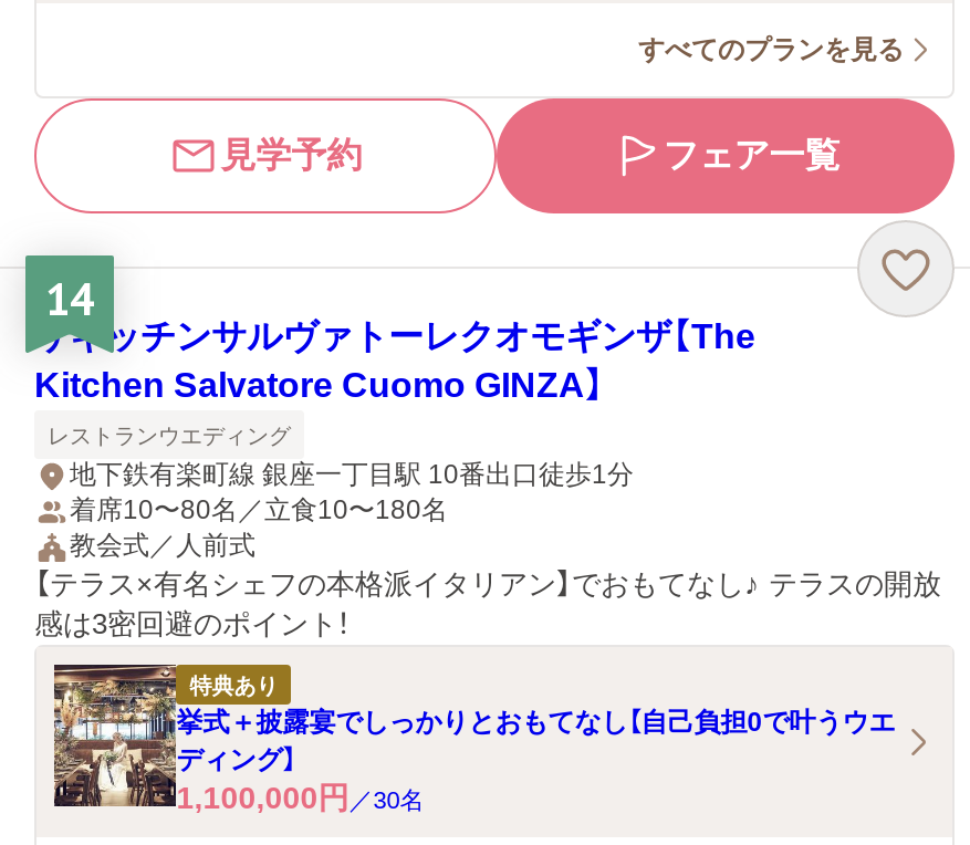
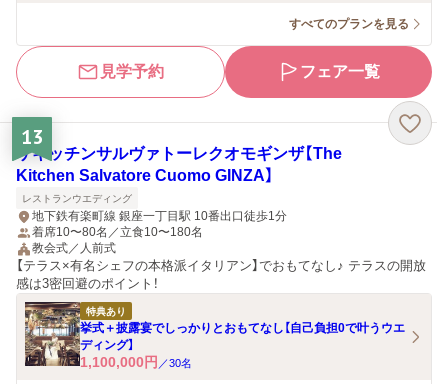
[45,271,94,328] 14 -> [21,124,43,150] 13

